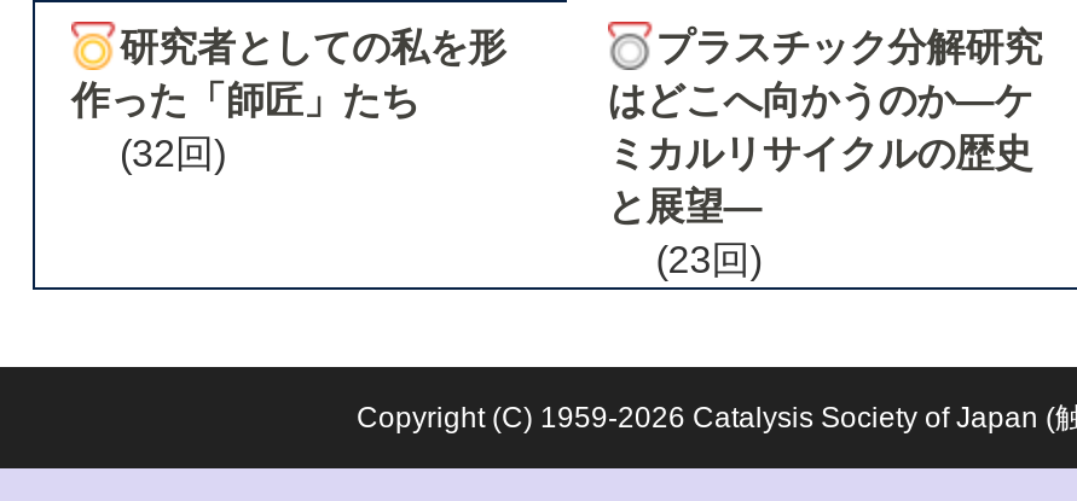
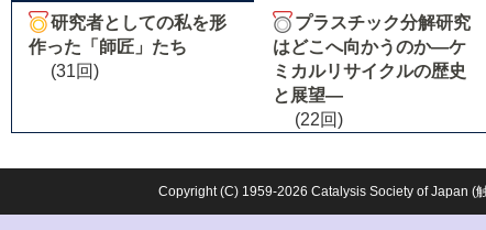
[120,133,226,174] (32回) -> [51,62,99,80] (31回)
[656,239,762,280] (23回) -> [294,110,343,129] (22回)

